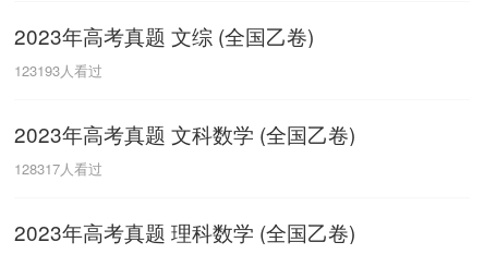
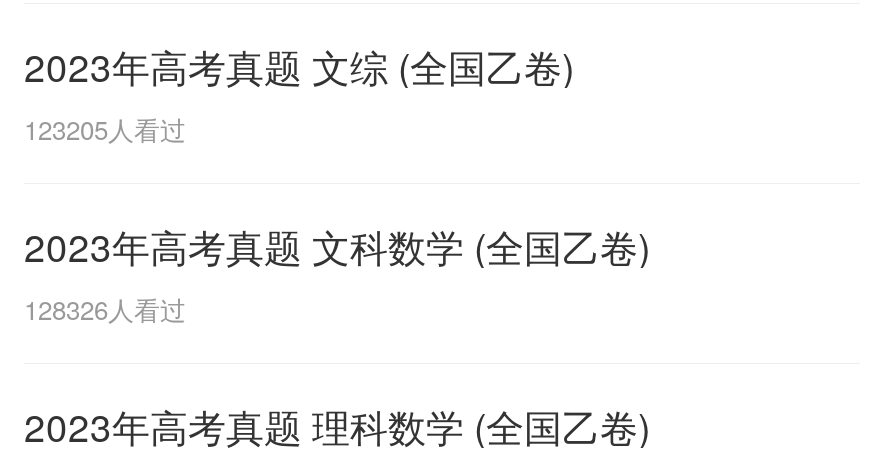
[14,60,102,81] 123193人看过 -> [24,110,186,148] 123205人看过
[14,158,102,179] 128317人看过 -> [24,290,186,328] 128326人看过

